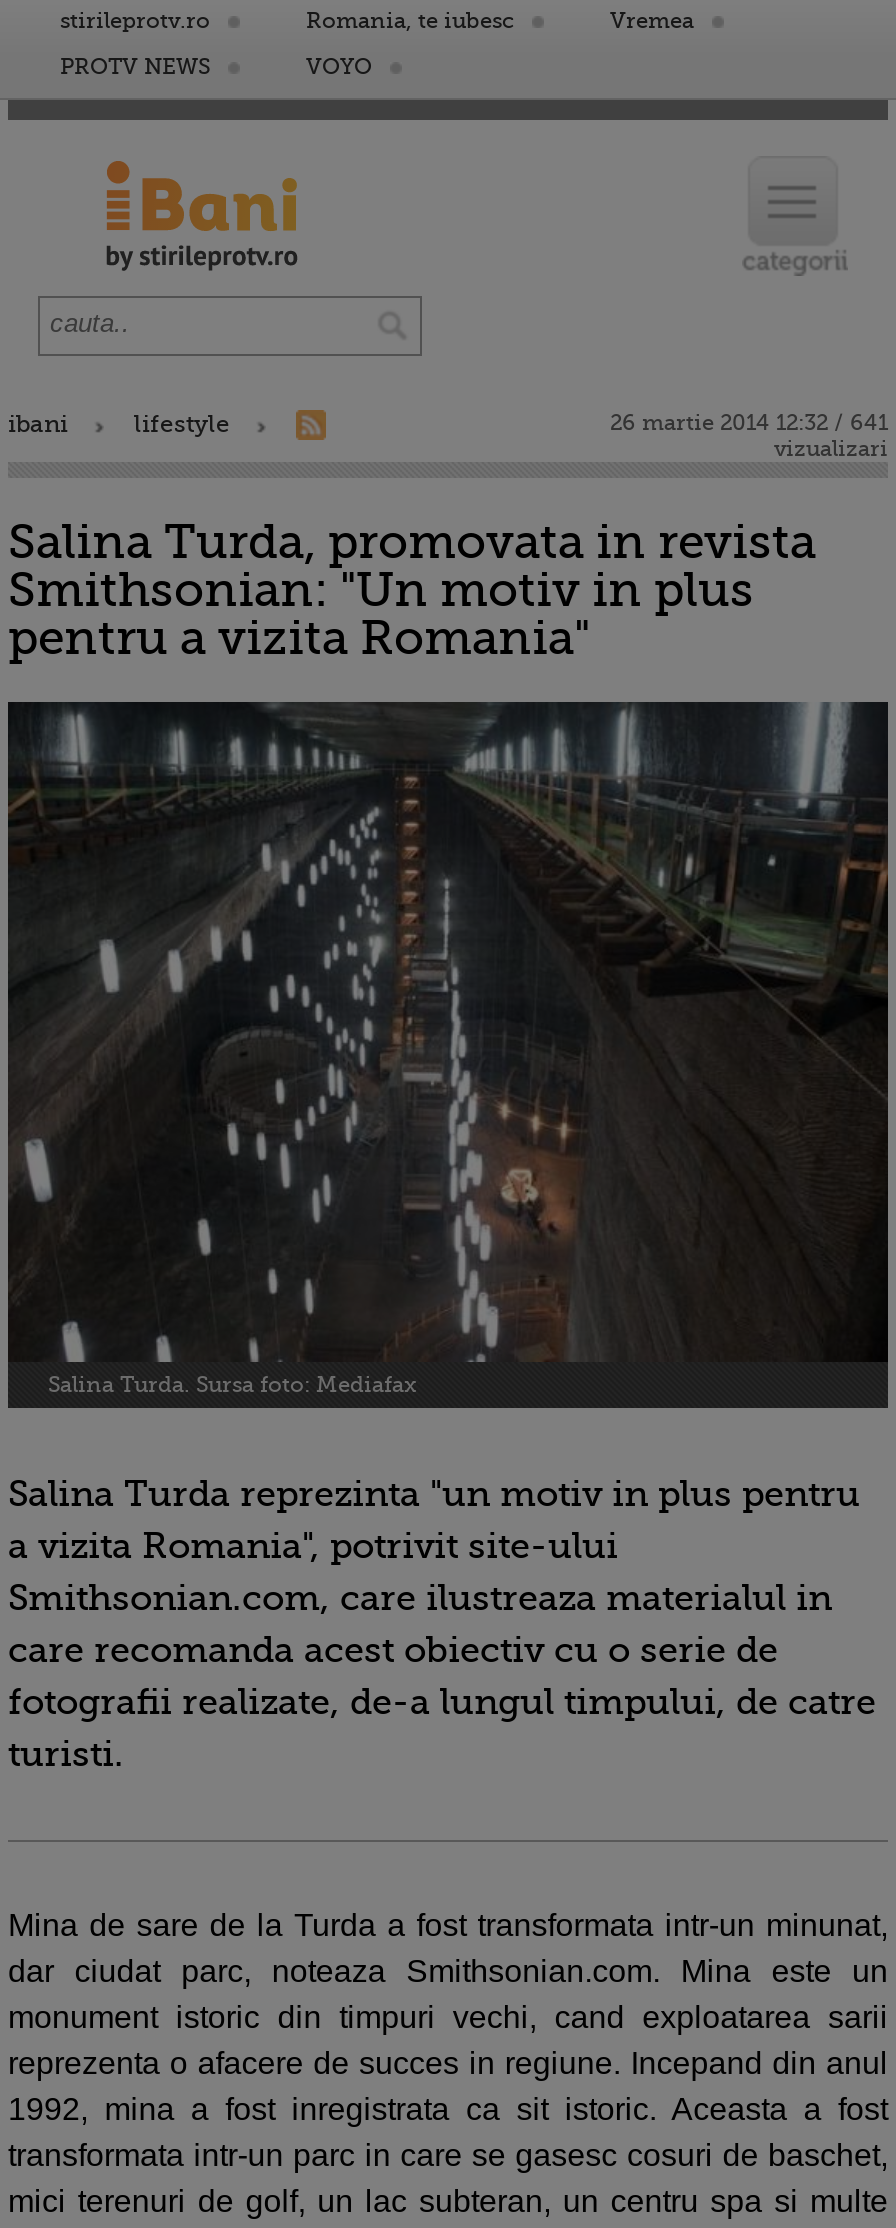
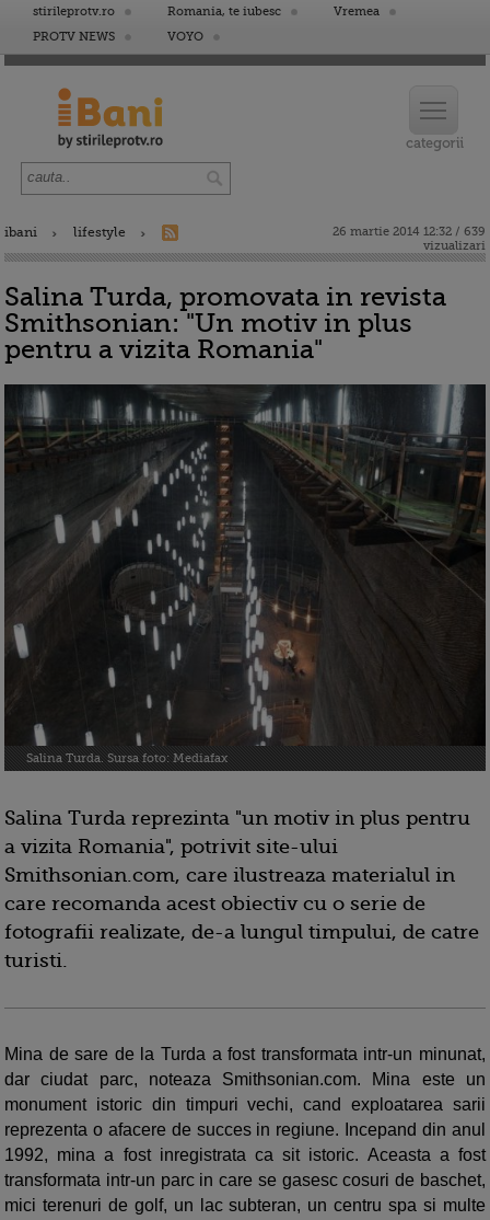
[610,410,888,436] 26 martie 2014 12:32 / 641 -> [332,225,486,239] 26 martie 2014 12:32 / 639

